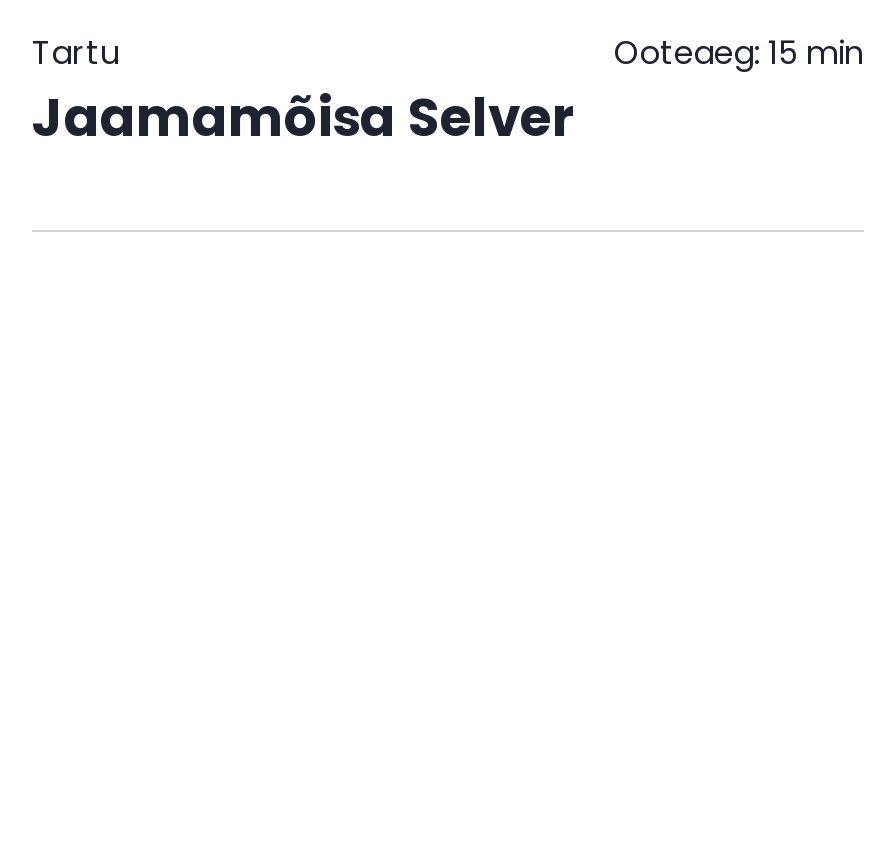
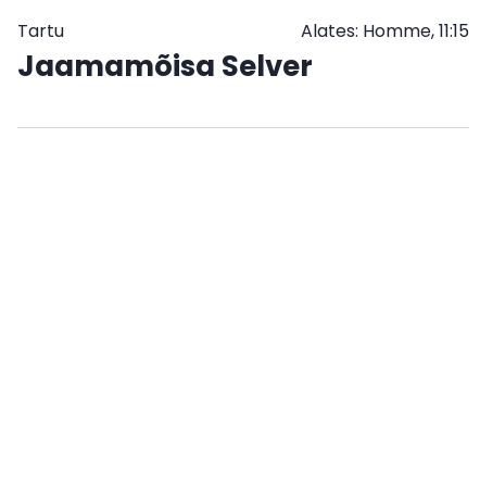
[614,31,864,77] Ooteaeg: 15 min -> [301,19,469,44] Alates: Homme, 11:15

